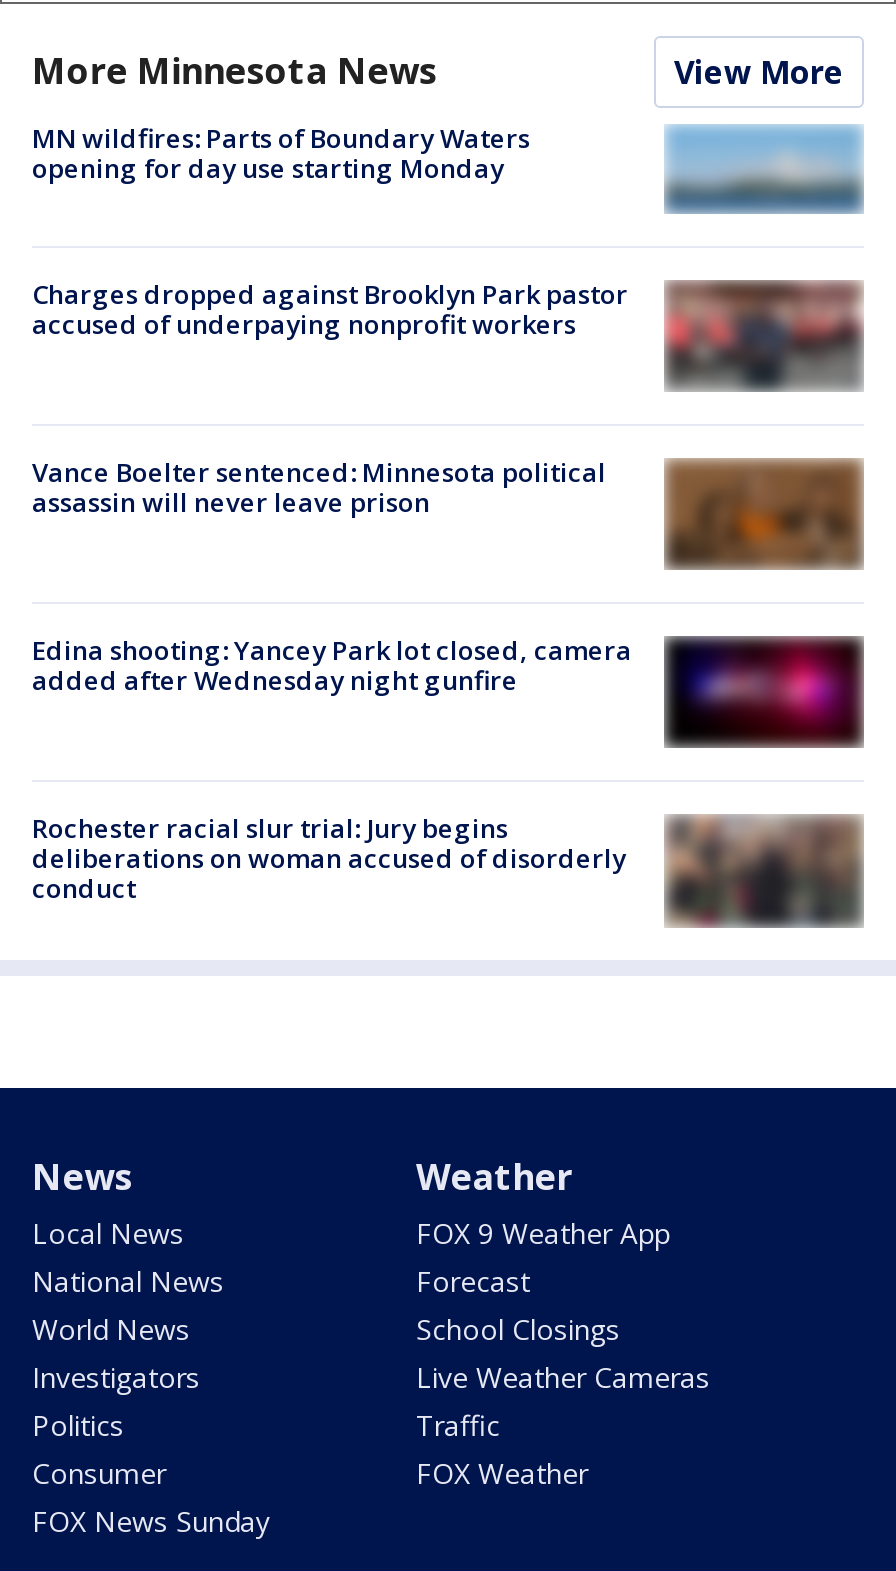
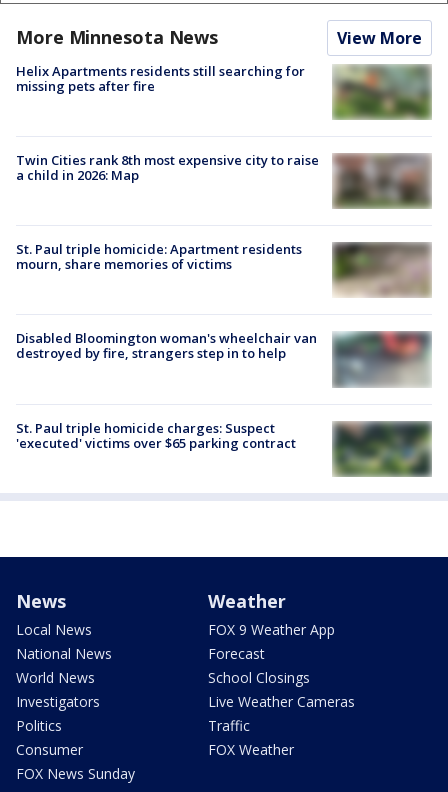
[32,119,530,185] MN wildfires: Parts of Boundary Waters | opening for day use starting Monday -> [16,62,305,95] Helix Apartments residents still searching for | missing pets after fire
[666,124,864,214] [image] -> [333,64,432,120] [image]
[32,275,860,386] [image] | Charges dropped against Brooklyn Park pastor | accused of underpaying nonprofit workers -> [16,151,428,208] [image] | Twin Cities rank 8th most expensive city to raise | a child in 2026: Map
[32,454,862,568] [image] | Vance Boelter sentenced: Minnesota political | assassin will never leave prison -> [16,240,430,297] [image] | St. Paul triple homicide: Apartment residents | mourn, share memories of victims
[32,632,864,746] [image] | Edina shooting: Yancey Park lot closed, camera | added after Wednesday night gunfire -> [16,329,431,388] [image] | Disabled Bloomington woman's wheelchair van | destroyed by fire, strangers step in to help
[32,811,858,928] [image] | Rochester racial slur trial: Jury begins | deliberations on woman accused of disorderly | conduct -> [16,419,430,476] [image] | St. Paul triple homicide charges: Suspect | 'executed' victims over $65 parking contract

